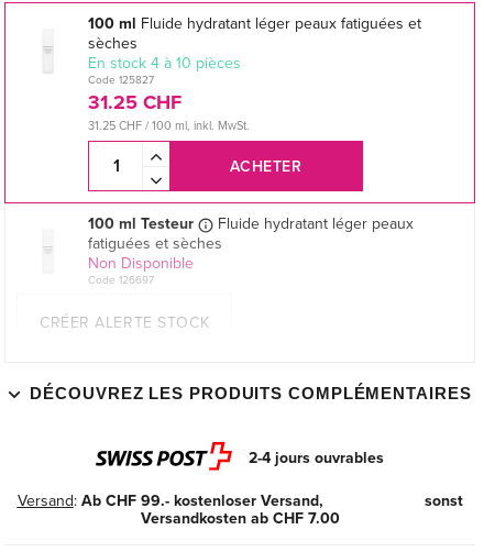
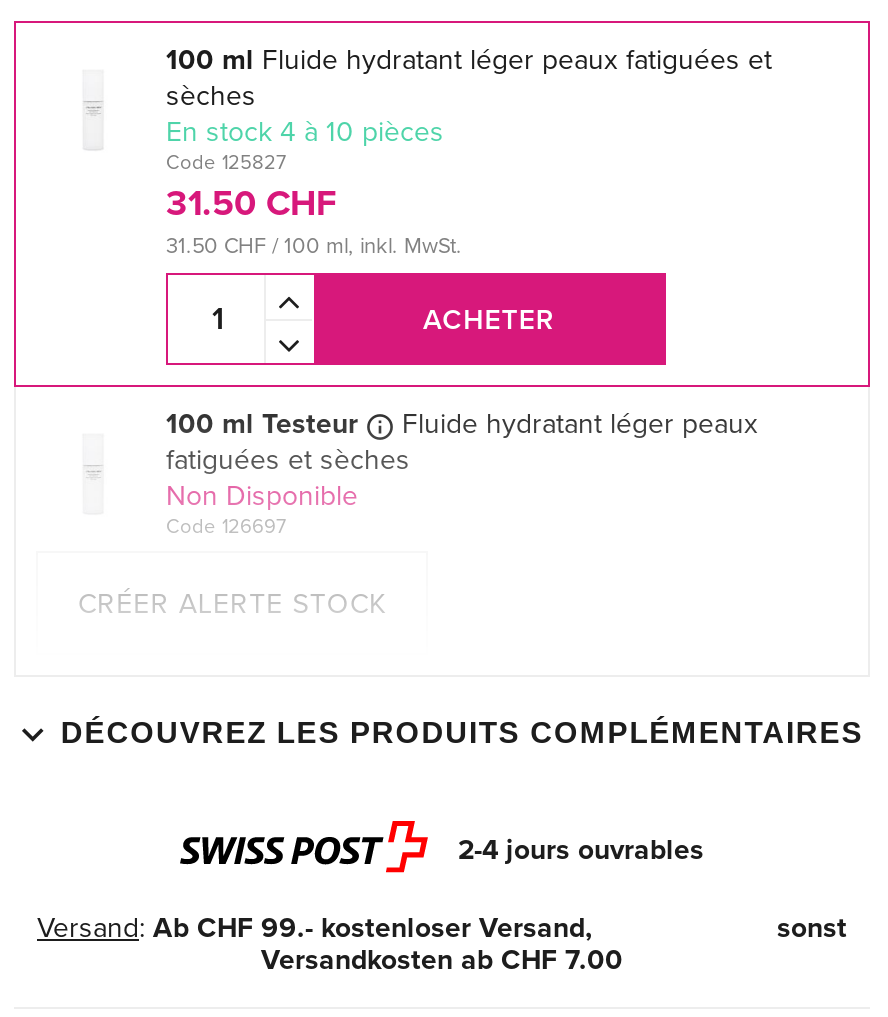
[88,90,182,115] 31.25 CHF -> [166,181,336,225] 31.50 CHF
[88,119,250,133] 31.25 CHF / 100 ml, inkl. MwSt. -> [166,233,462,259] 31.50 CHF / 100 ml, inkl. MwSt.

